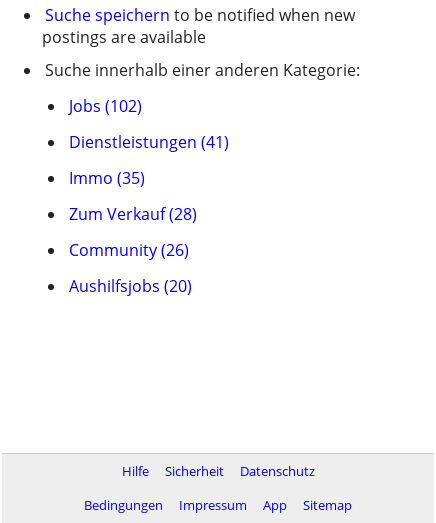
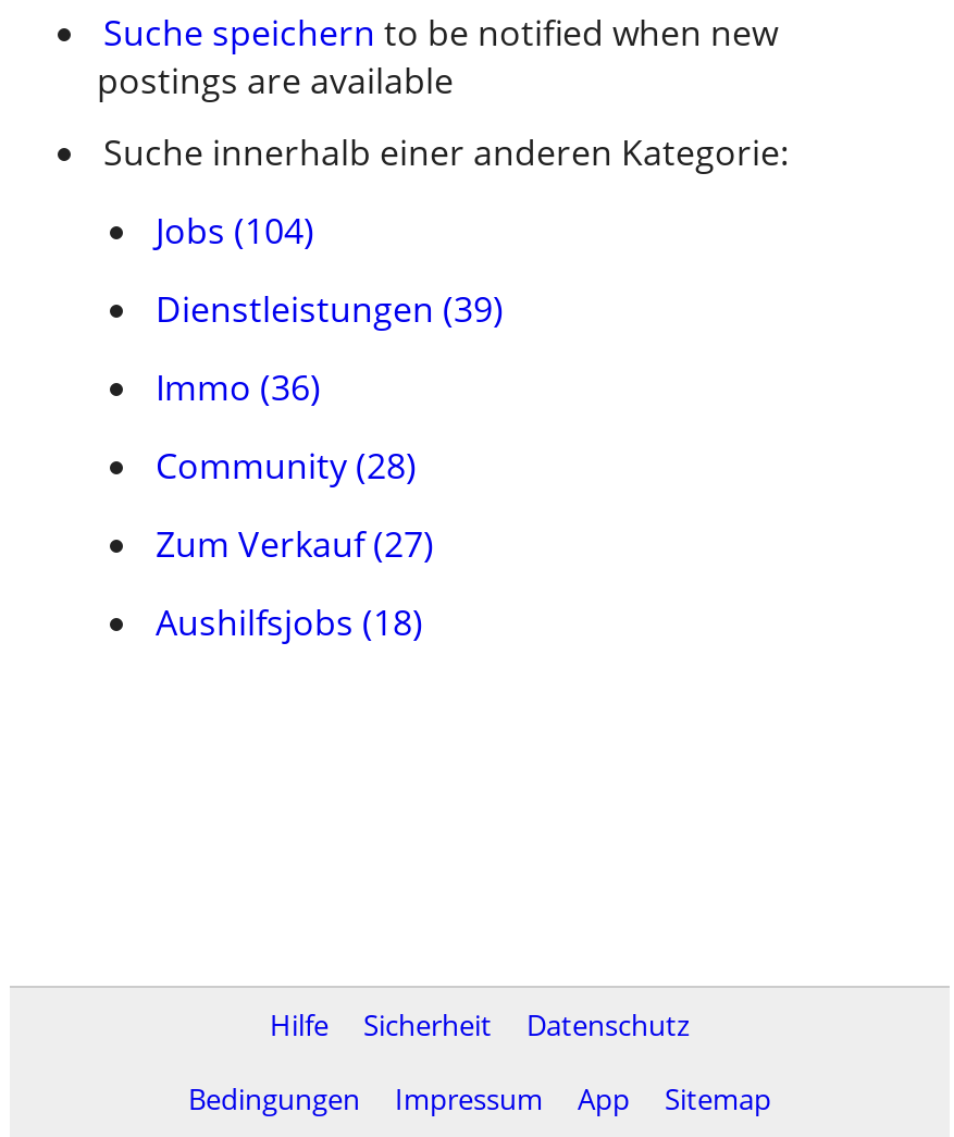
[69,95,142,117] Jobs (102) -> [156,207,314,255] Jobs (104)
[69,131,229,153] Dienstleistungen (41) -> [156,285,504,333] Dienstleistungen (39)
[69,167,145,189] Immo (35) -> [156,363,321,411] Immo (36)
[69,203,197,225] Zum Verkauf (28) -> [156,442,417,490] Community (28)
[69,239,189,261] Community (26) -> [156,520,434,568] Zum Verkauf (27)
[69,275,192,297] Aushilfsjobs (20) -> [156,598,423,646] Aushilfsjobs (18)

